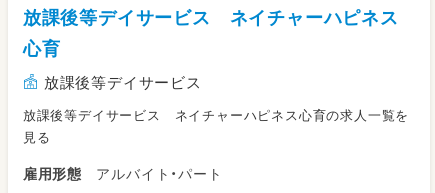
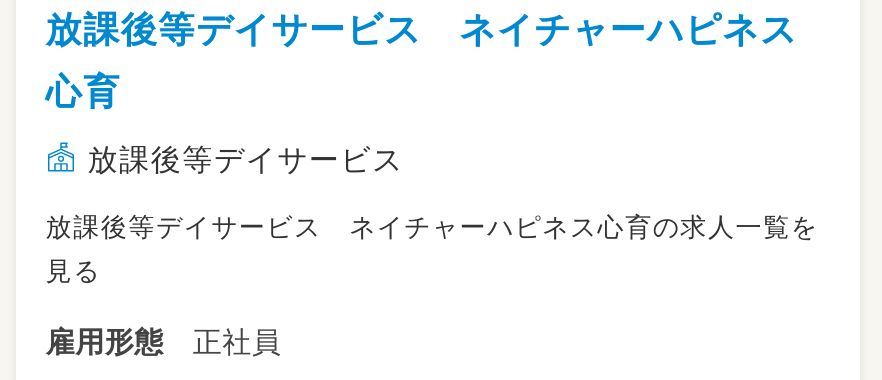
[96,166,222,182] アルバイト・パート -> [193,326,281,358] 正社員

